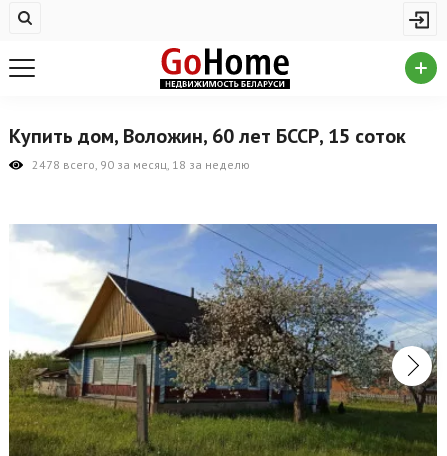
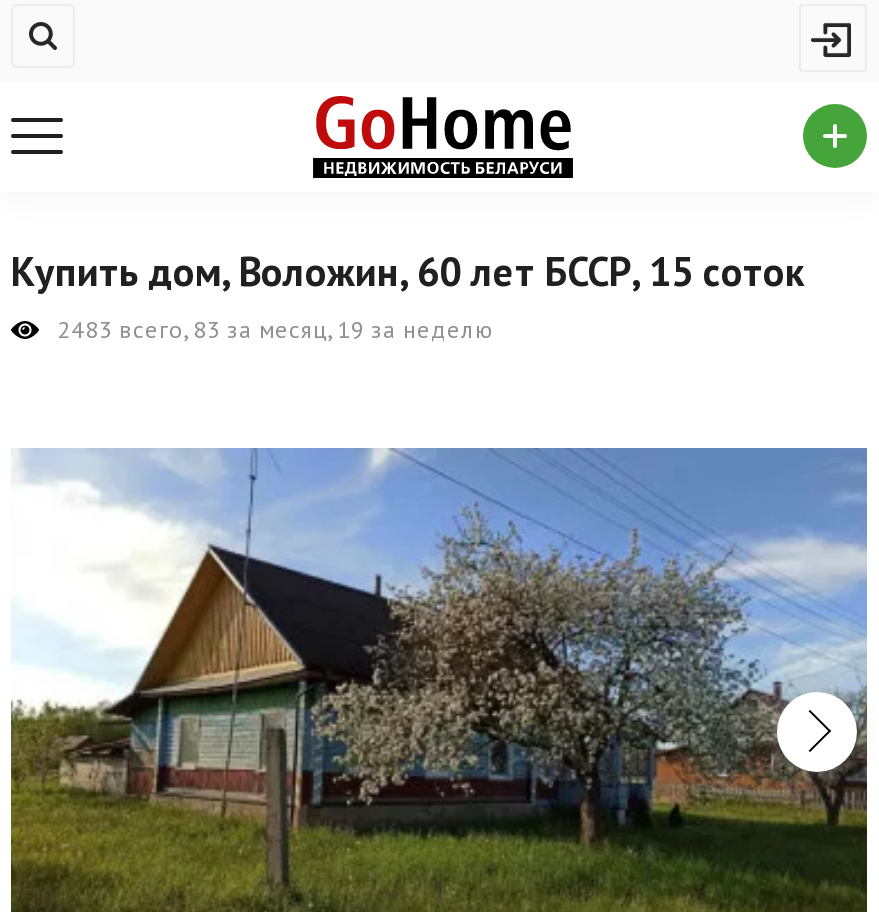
[29,157,250,172] 2478 всего, 90 за месяц, 18 за неделю -> [51,314,493,344] 2483 всего, 83 за месяц, 19 за неделю

